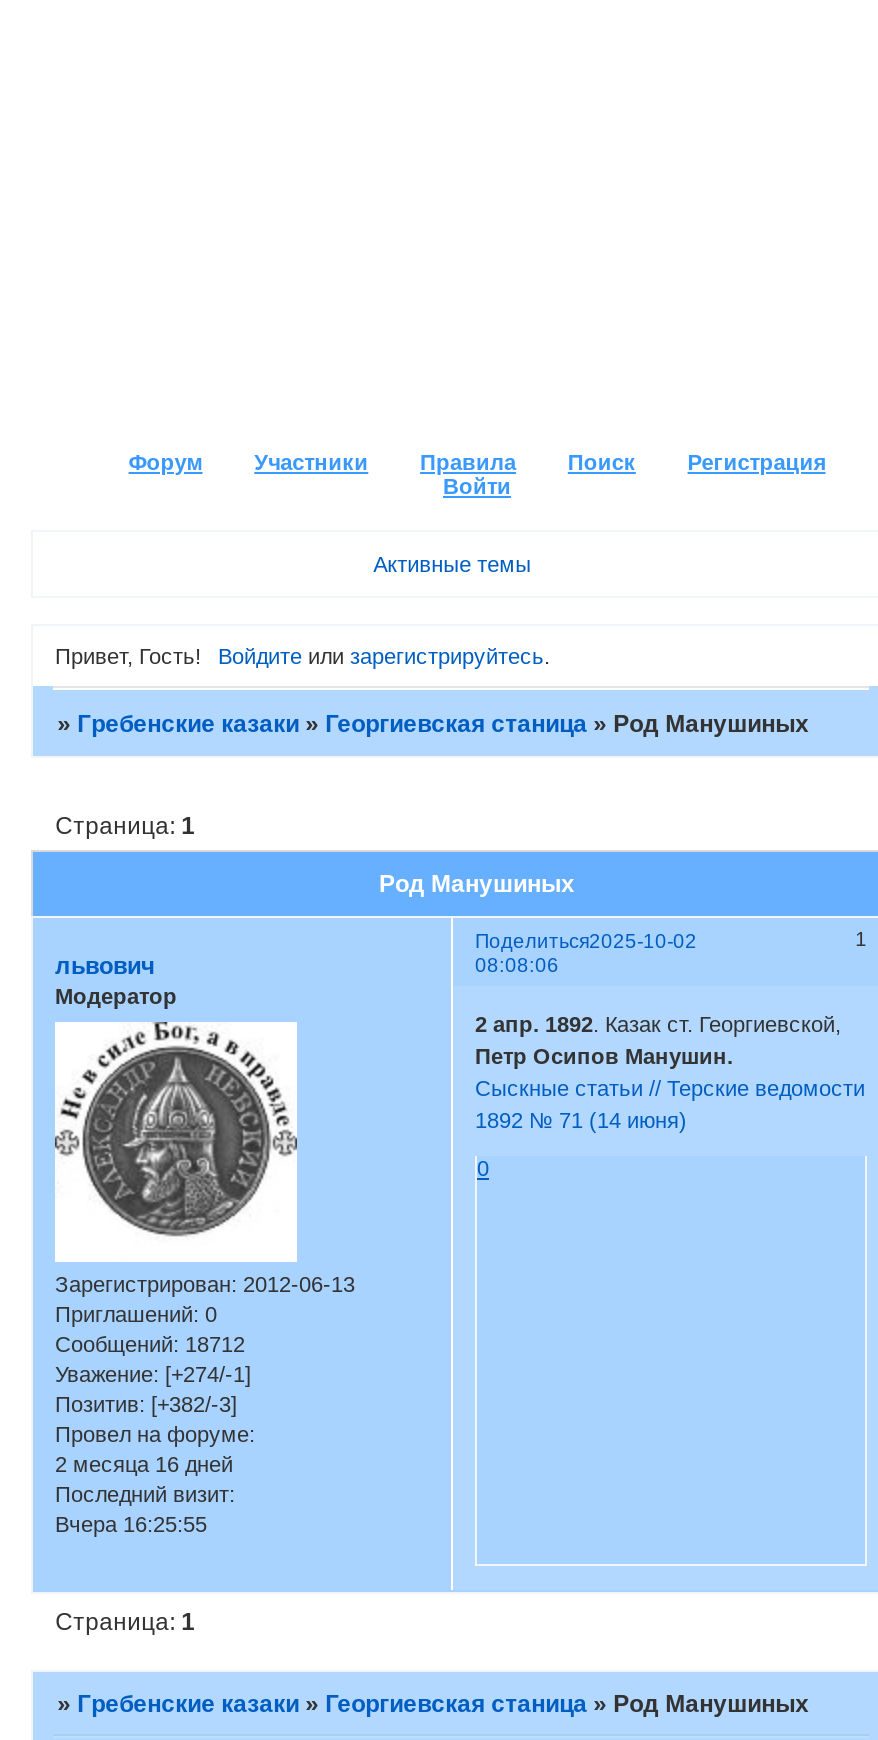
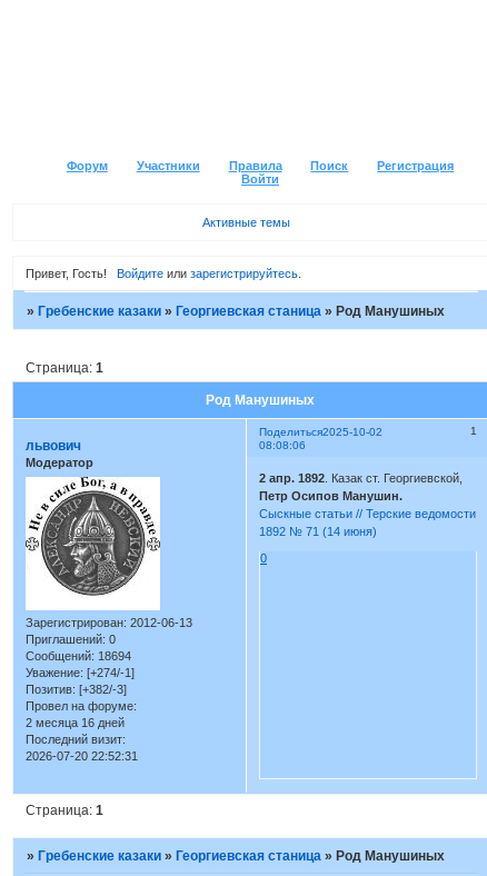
[55,1332,245,1356] Сообщений: 18712 -> [26,649,131,662] Сообщений: 18694
[55,1512,207,1536] Вчера 16:25:55 -> [26,749,138,762] 2026-07-20 22:52:31

